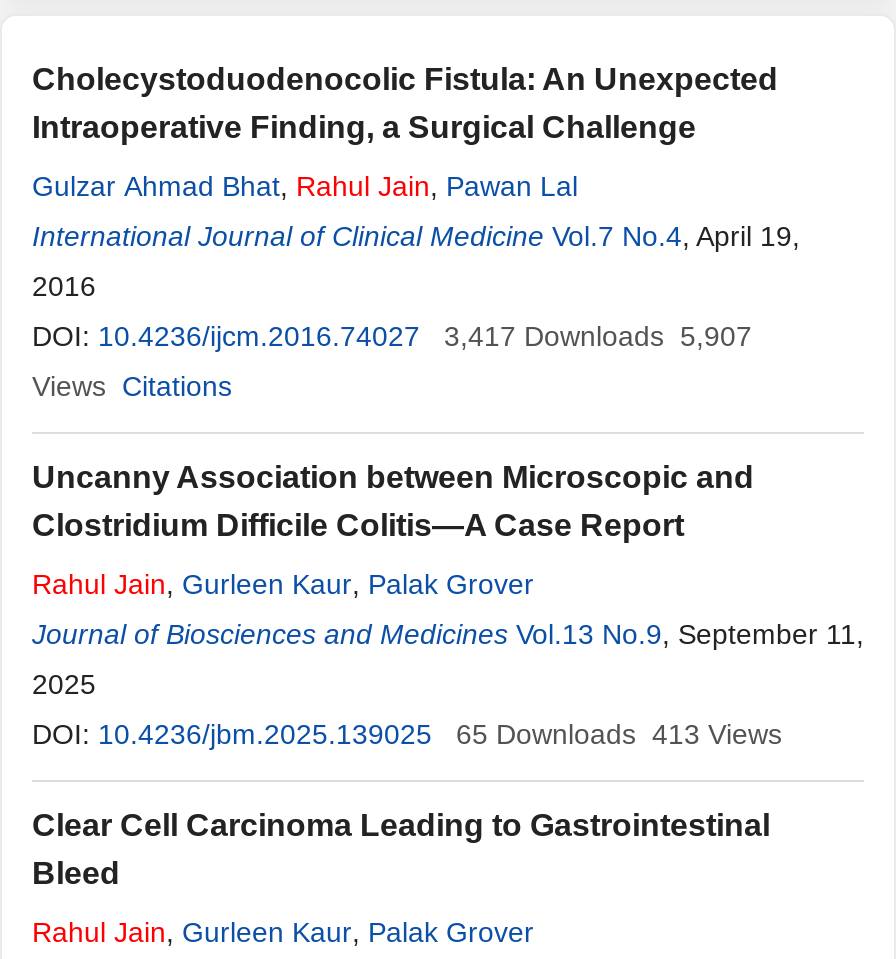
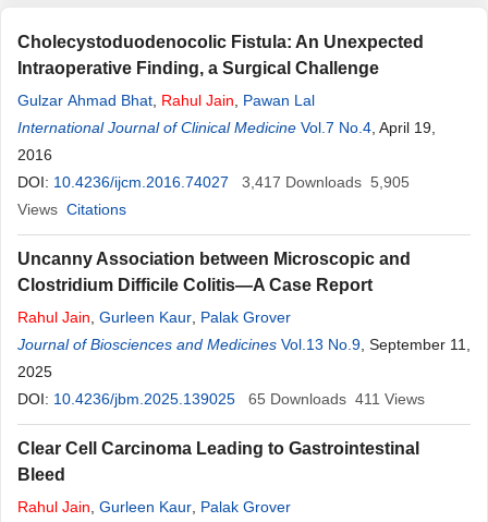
[32,320,752,352] DOI: 10.4236/ijcm.2016.74027 3,417 Downloads 5,907 -> [17,173,410,191] DOI: 10.4236/ijcm.2016.74027 3,417 Downloads 5,905
[456,718,782,750] 65 Downloads 413 Views -> [248,390,425,408] 65 Downloads 411 Views

